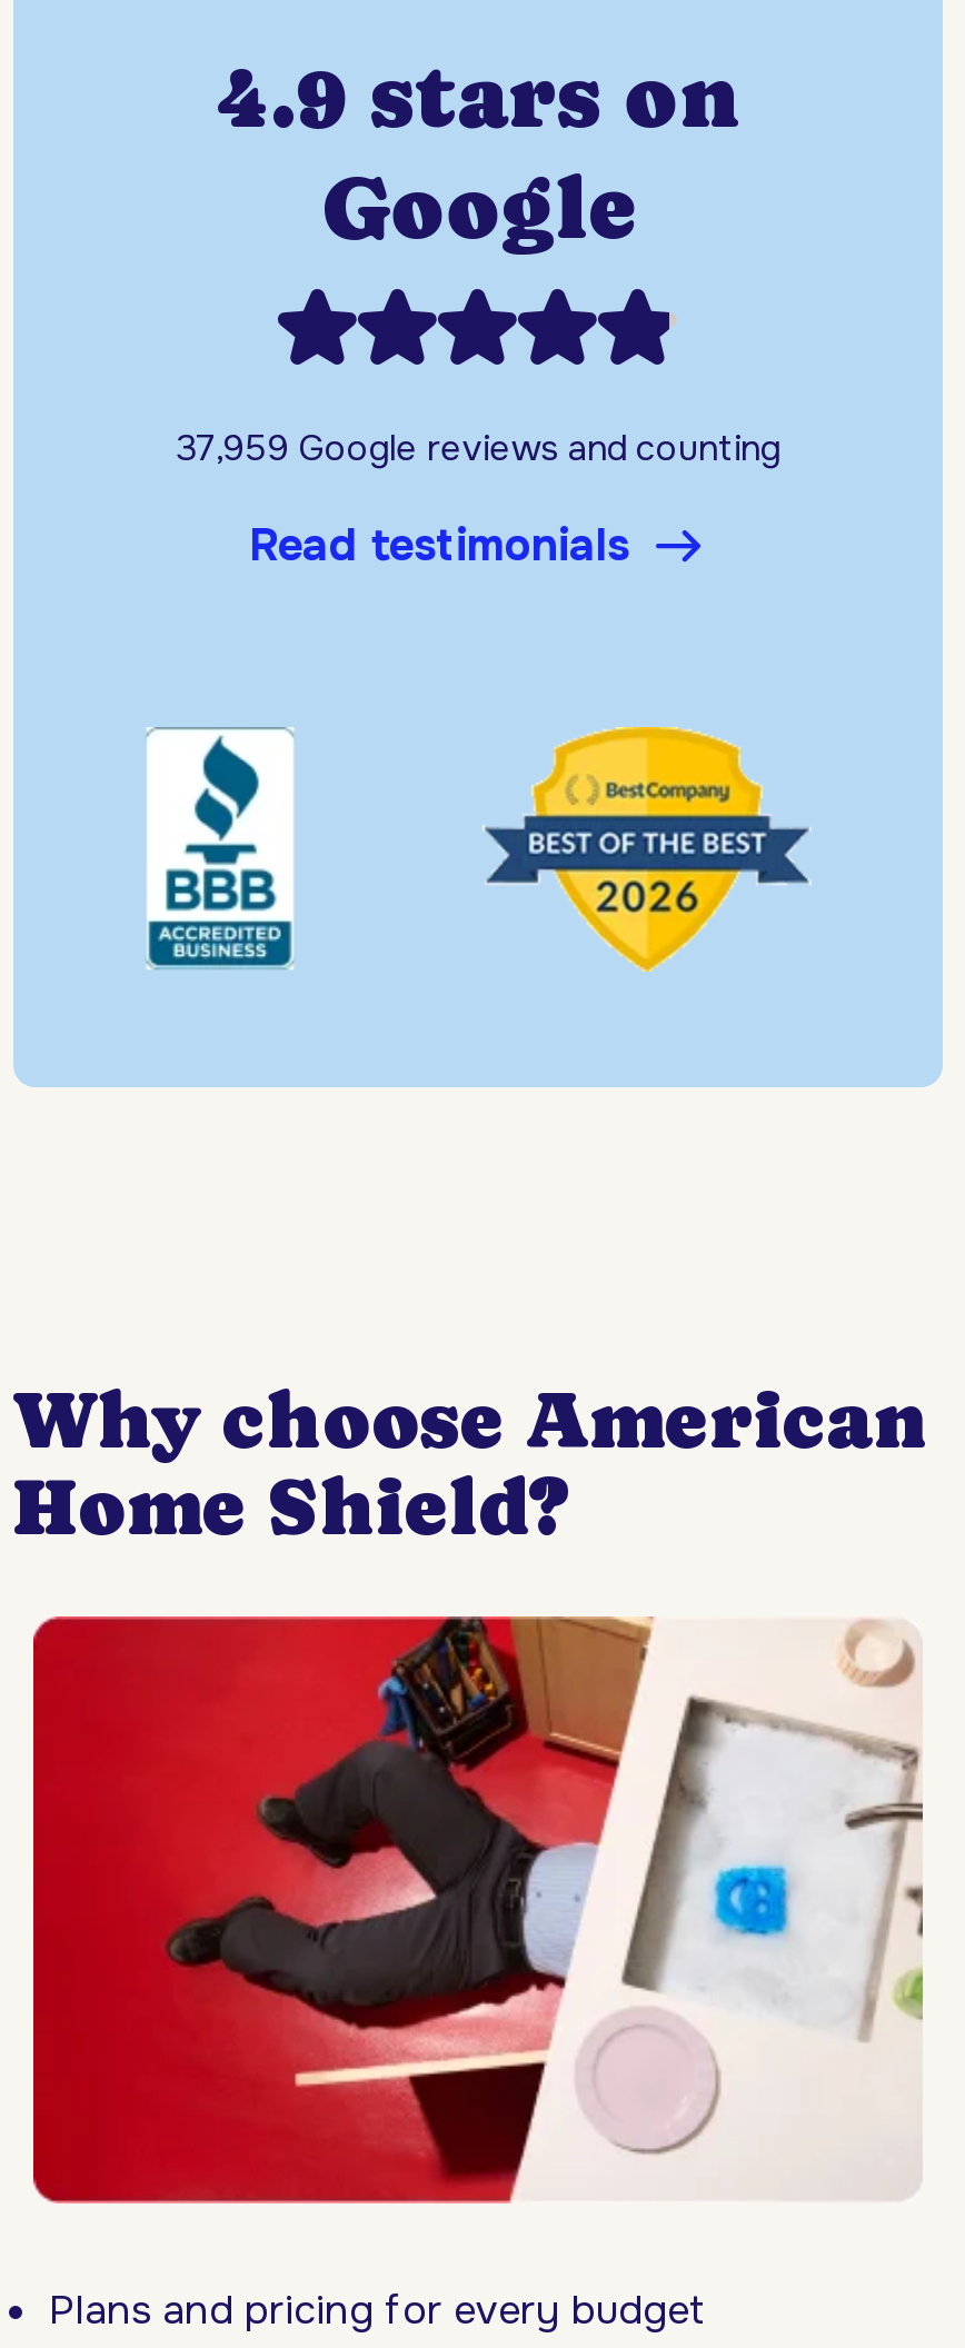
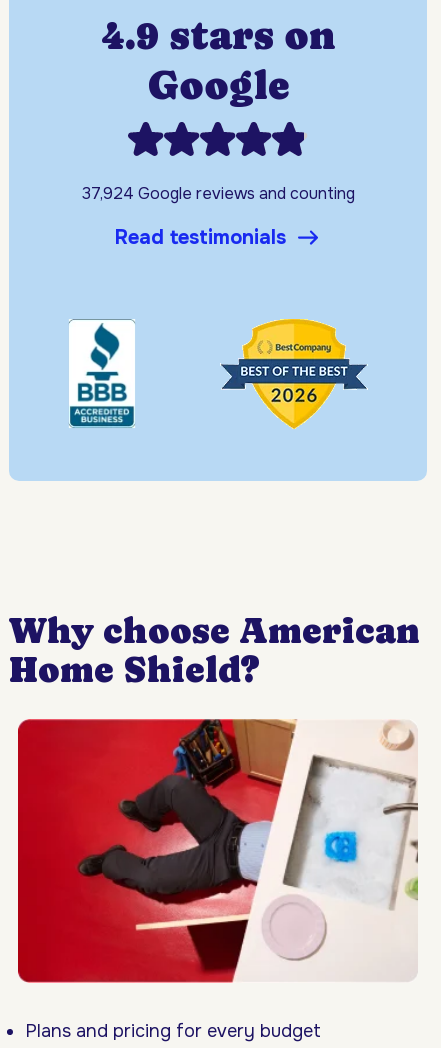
[176,425,780,472] 37,959 Google reviews and counting -> [81,183,354,204] 37,924 Google reviews and counting

